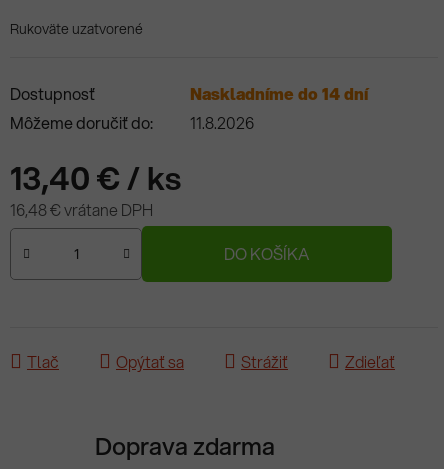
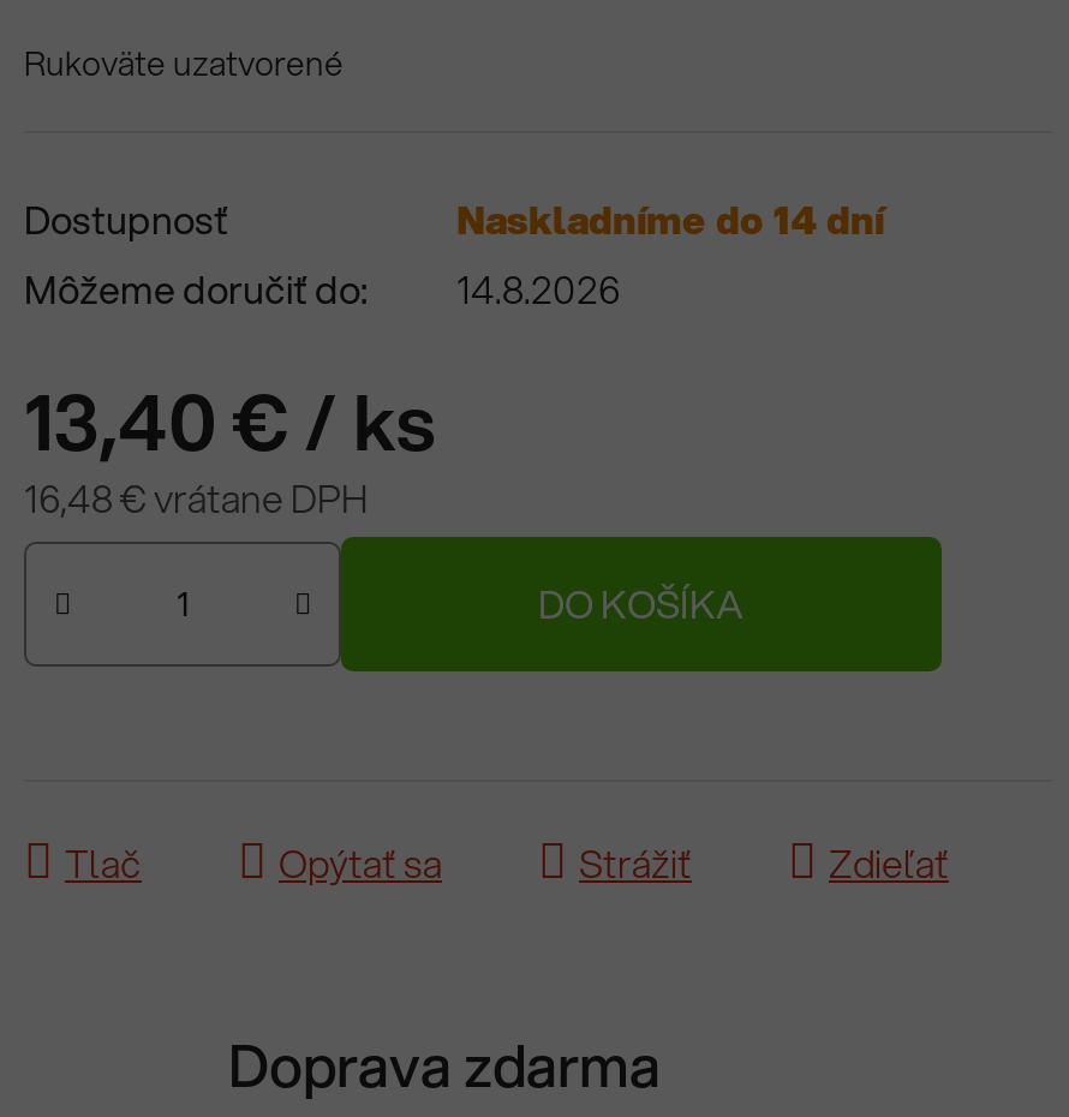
[10,111,254,134] Môžeme doručiť do: 11.8.2026 -> [24,260,620,315] Môžeme doručiť do: 14.8.2026

